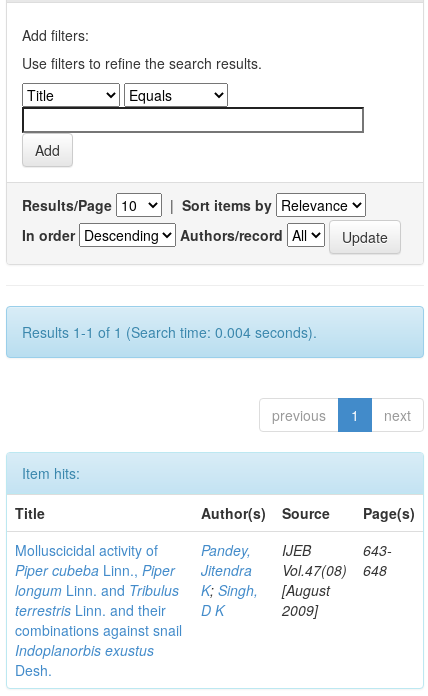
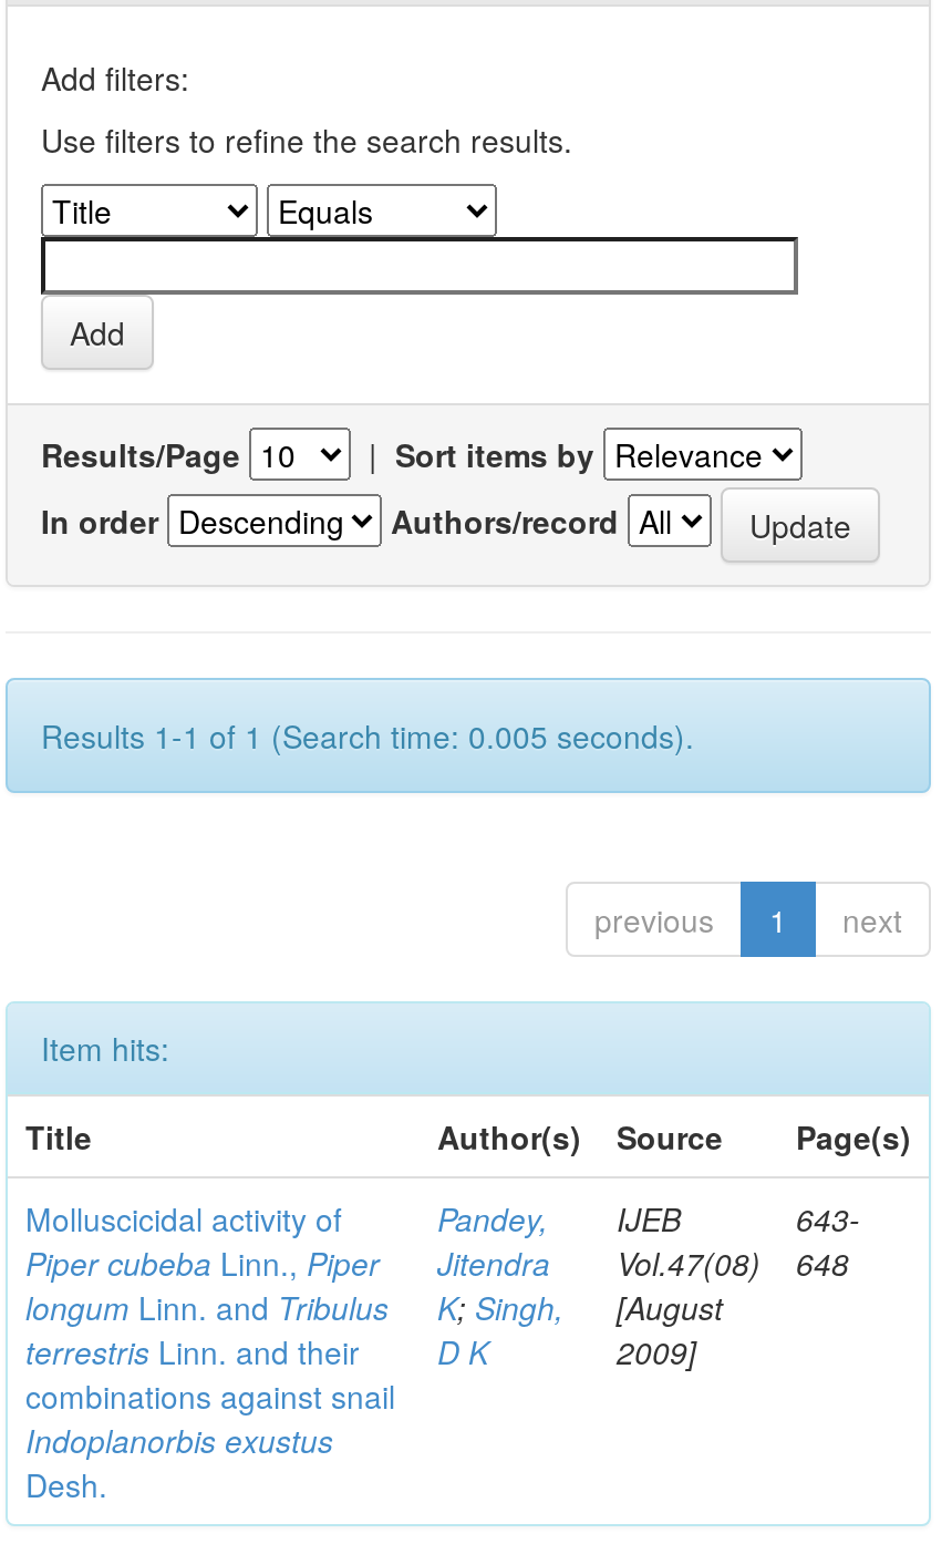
[22,322,317,342] Results 1-1 of 1 (Search time: 0.004 seconds). -> [41,713,694,758] Results 1-1 of 1 (Search time: 0.005 seconds).

